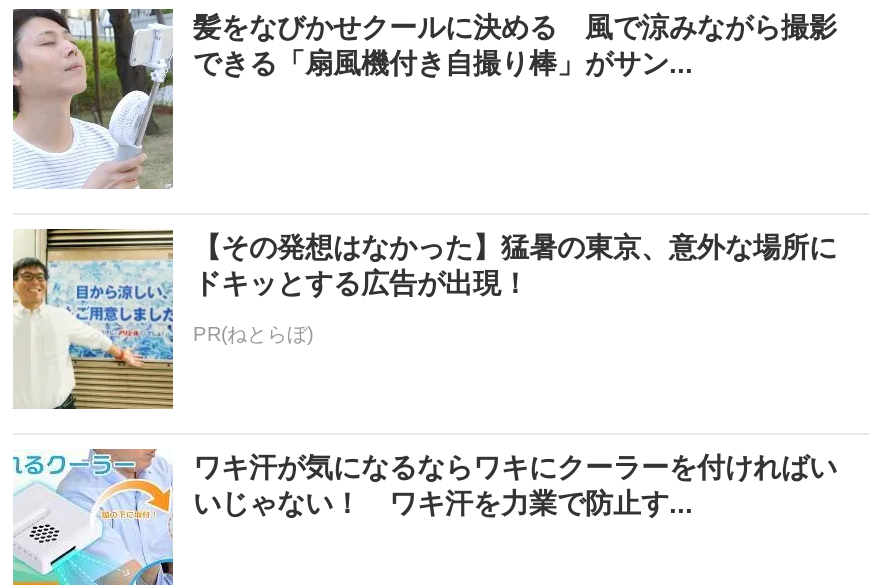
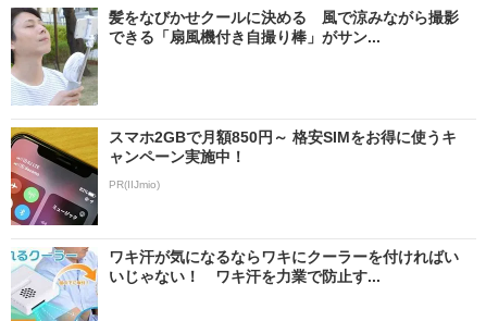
[11,227,837,411] [image] | 【その発想はなかった】猛暑の東京、意外な場所に | ドキッとする広告が出現！ -> [10,126,457,226] [image] | スマホ2GBで月額850円～ 格安SIMをお得に使うキ | ャンペーン実施中！
[193,323,313,345] PR(ねとらぼ) -> [109,178,160,190] PR(IIJmio)

